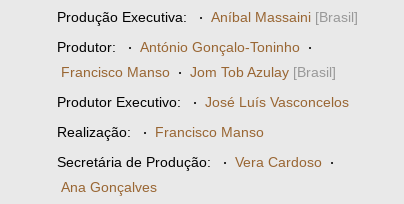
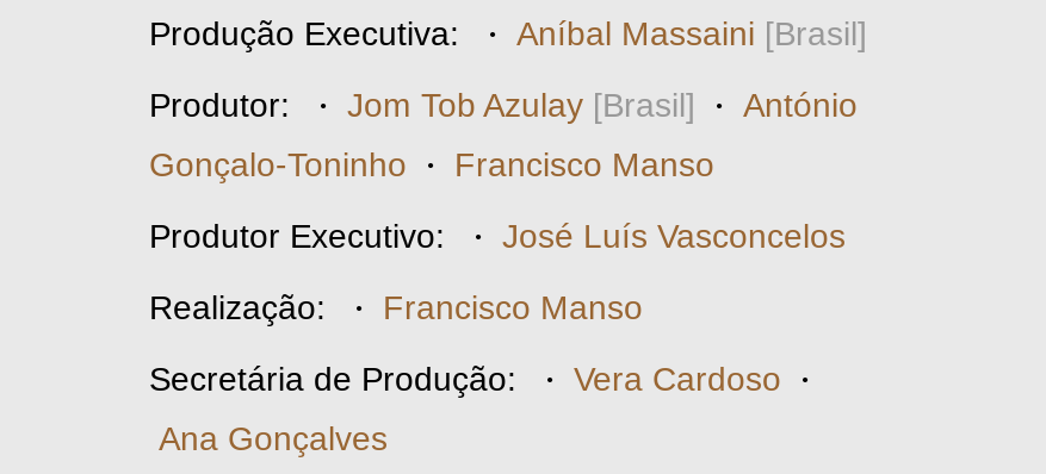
[57,39,312,56] Produtor: · António Gonçalo-Toninho · -> [149,86,858,126] Produtor: · Jom Tob Azulay [Brasil] · António
[61,64,336,81] Francisco Manso · Jom Tob Azulay [Brasil] -> [149,145,714,186] Gonçalo-Toninho · Francisco Manso

